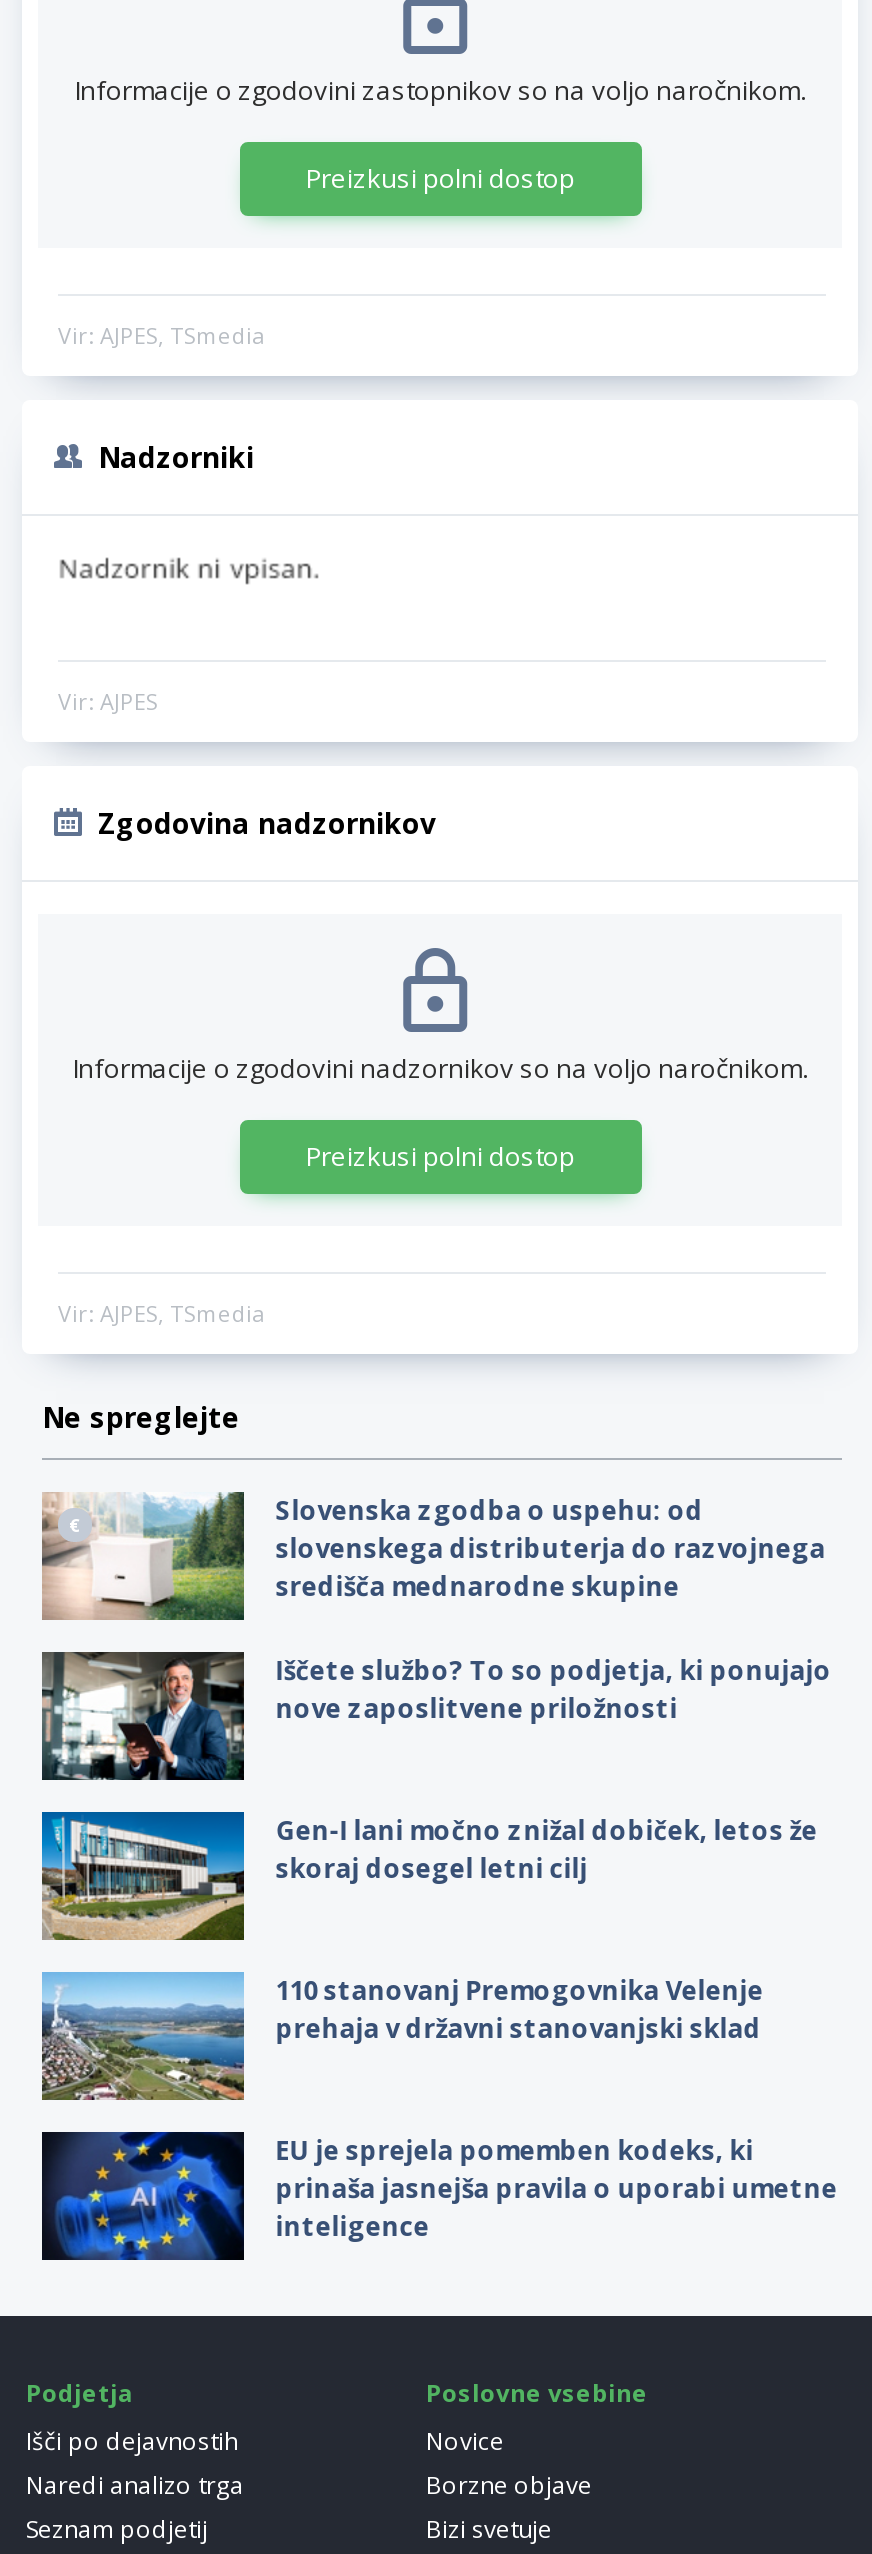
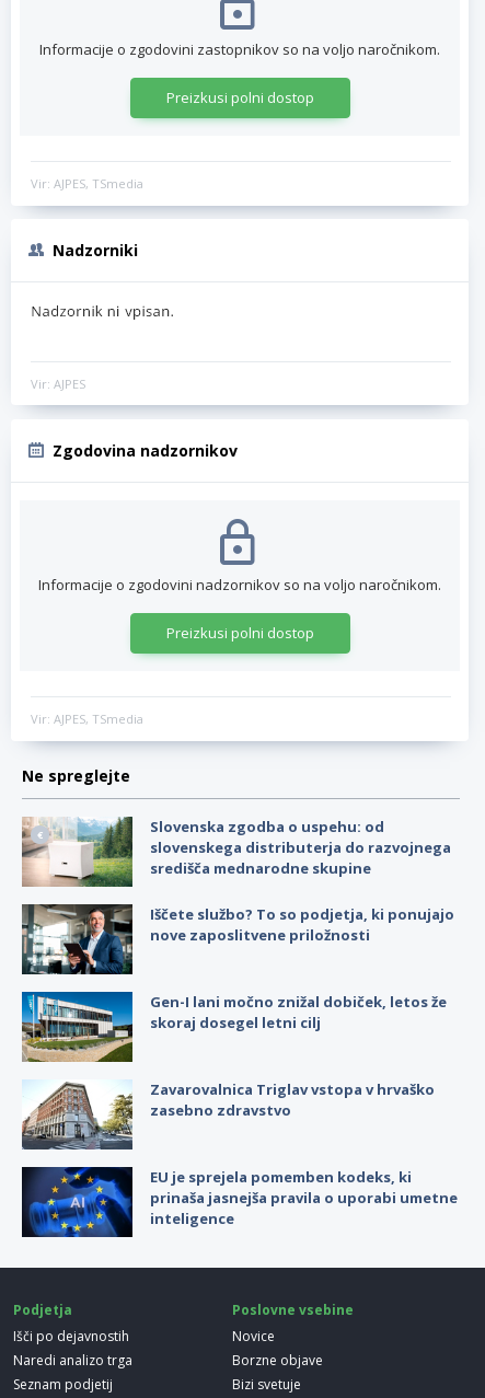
[40,1970,764,2102] [image] | 110 stanovanj Premogovnika Velenje | prehaja v državni stanovanjski sklad -> [22,1079,434,1151] [image] | Zavarovalnica Triglav vstopa v hrvaško | zasebno zdravstvo

